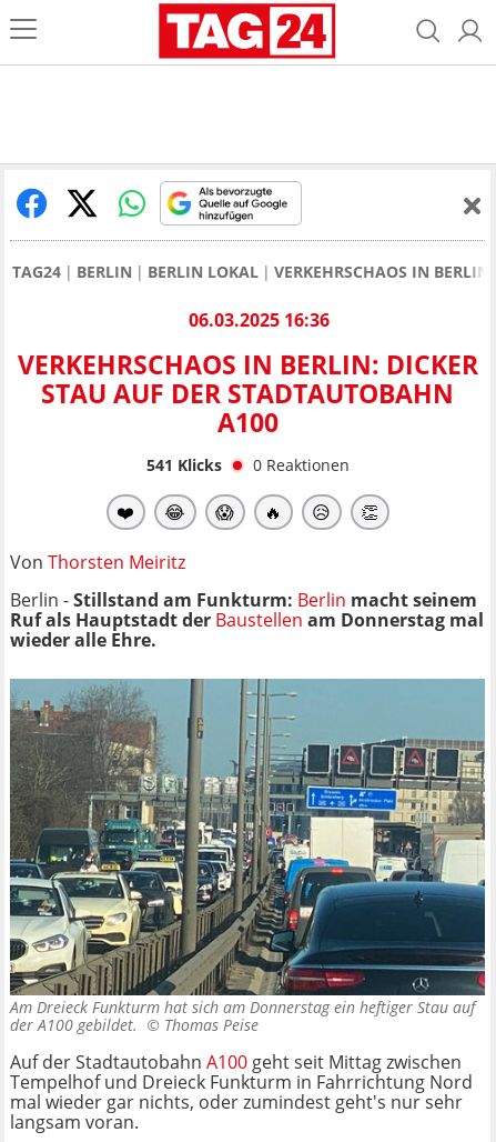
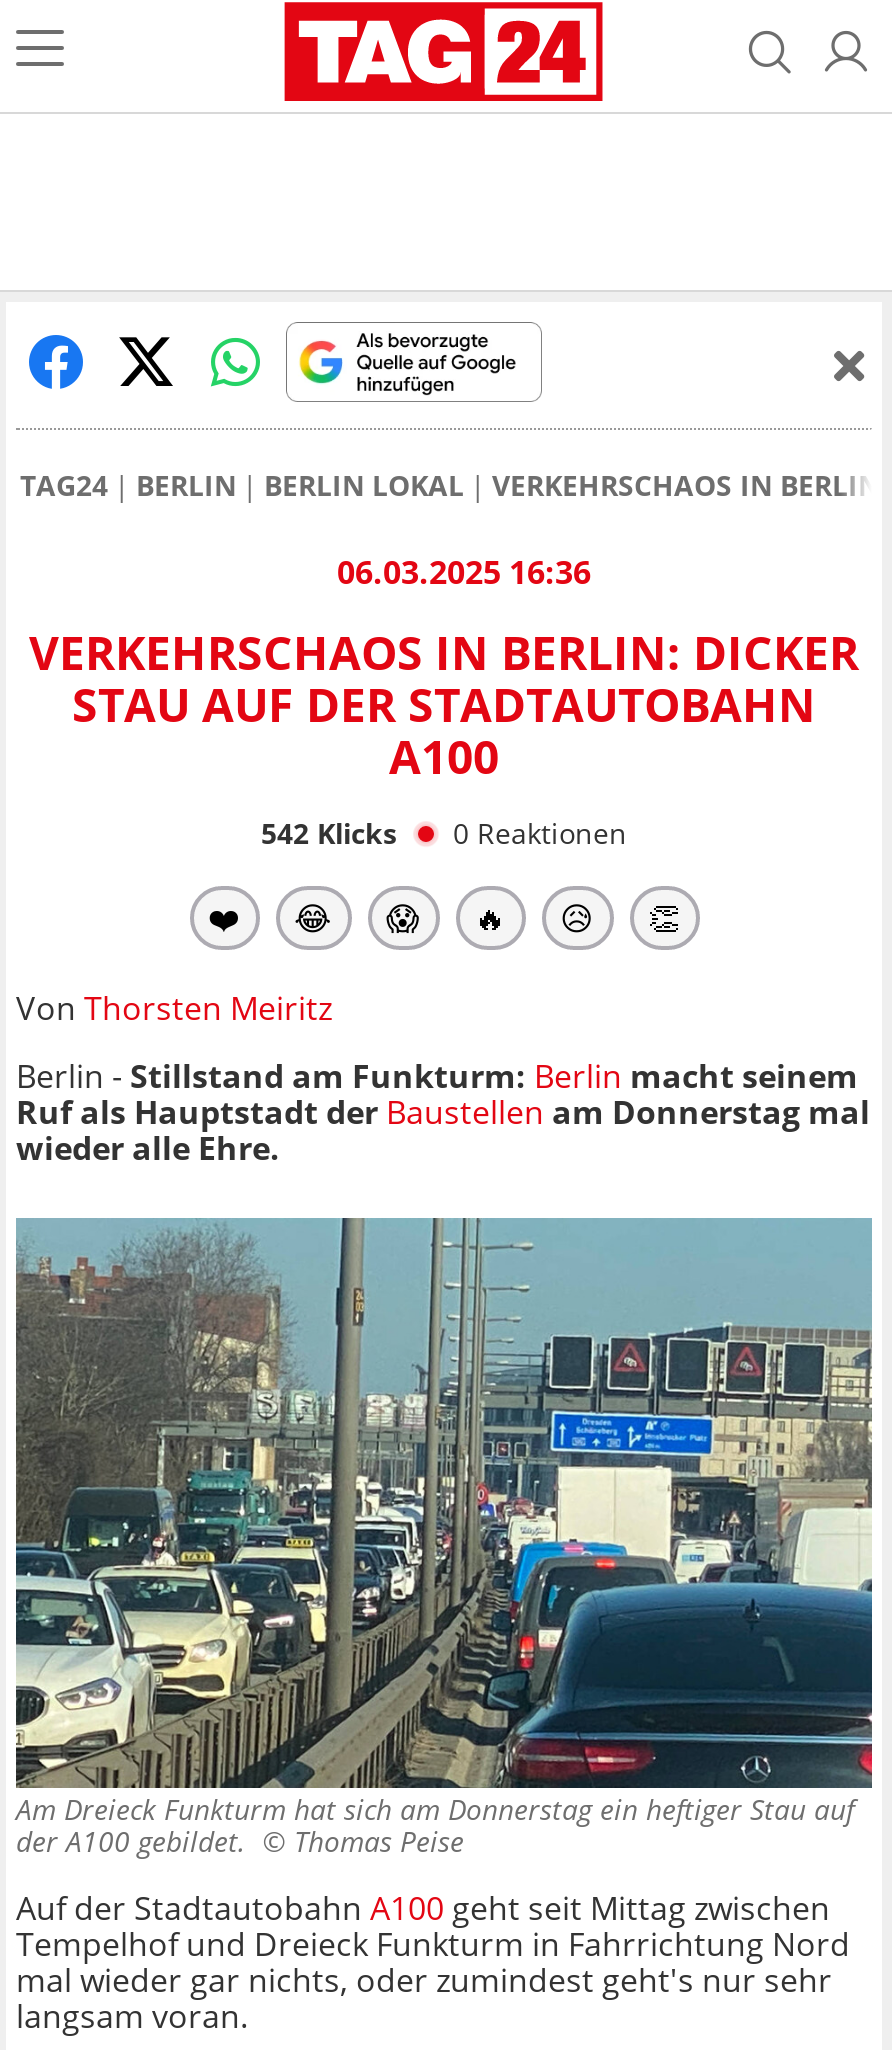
[146,454,349,475] 541 Klicks 0 Reaktionen -> [261,814,627,852] 542 Klicks 0 Reaktionen

